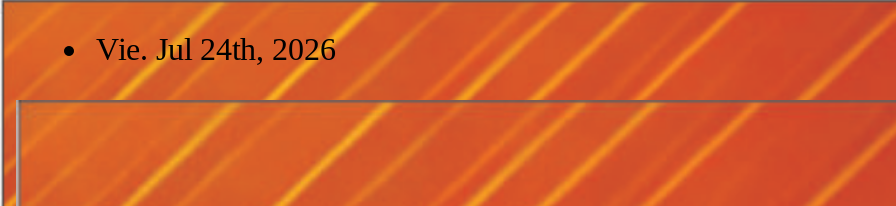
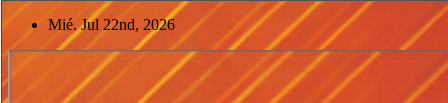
[96,32,336,66] Vie. Jul 24th, 2026 -> [48,16,175,33] Mié. Jul 22nd, 2026

